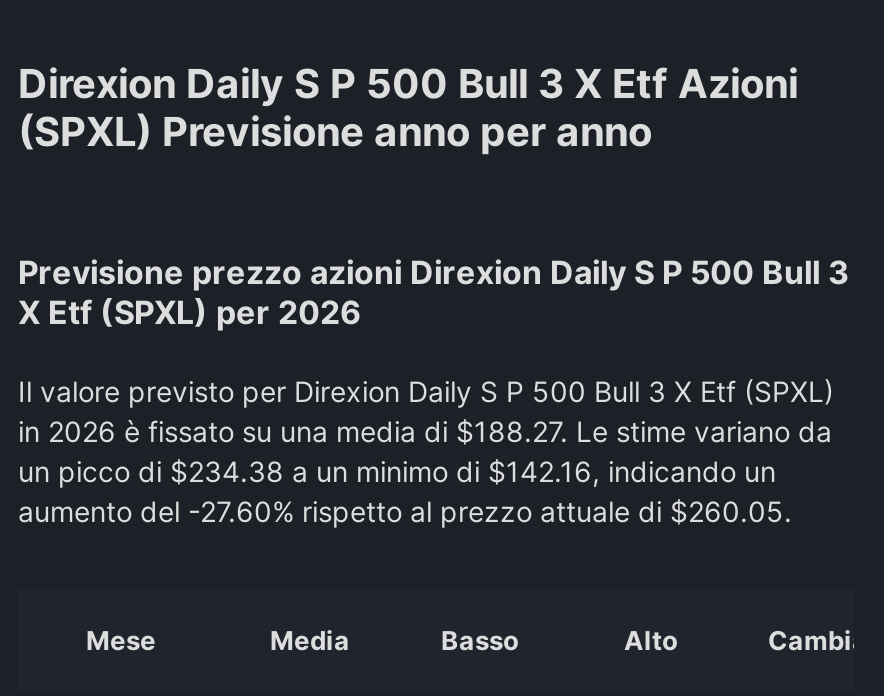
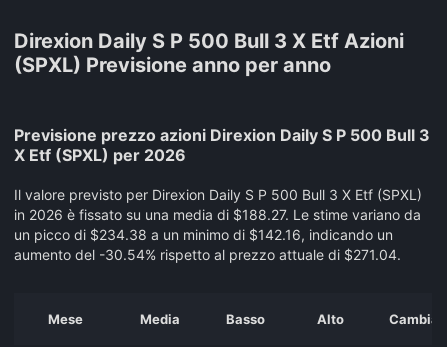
[18,493,792,527] aumento del -27.60% rispetto al prezzo attuale di $260.05. -> [14,245,401,262] aumento del -30.54% rispetto al prezzo attuale di $271.04.

